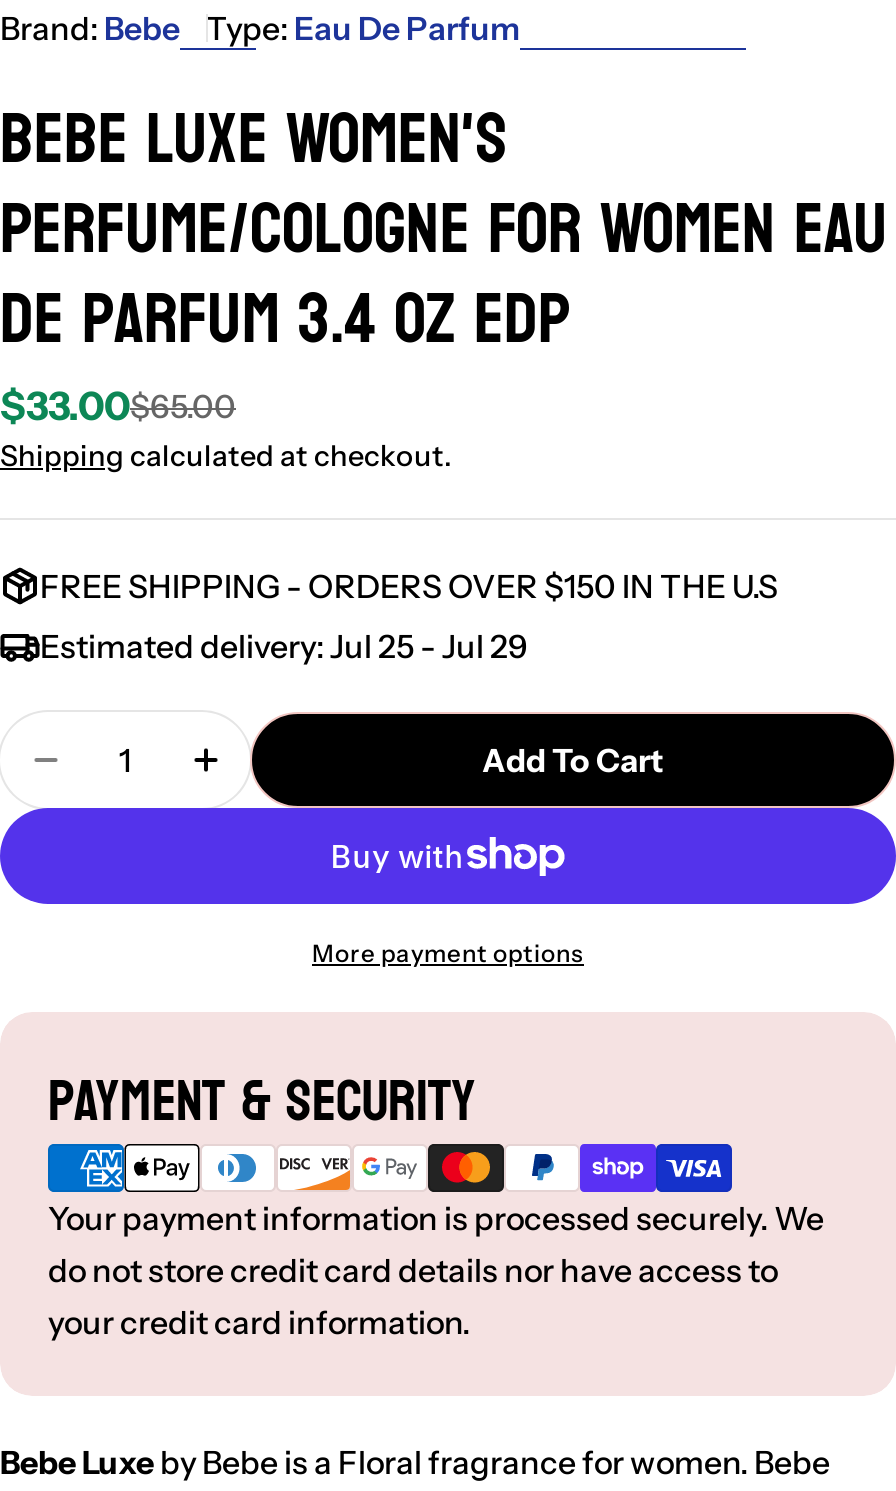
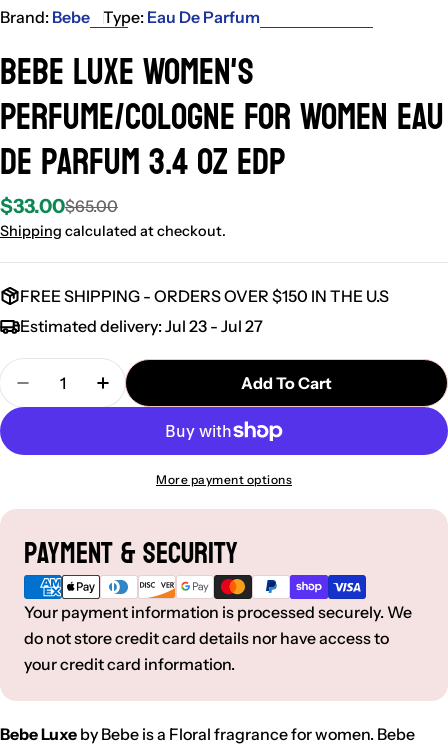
[40,627,528,667] Estimated delivery: Jul 25 - Jul 29 -> [20,316,263,336] Estimated delivery: Jul 23 - Jul 27

